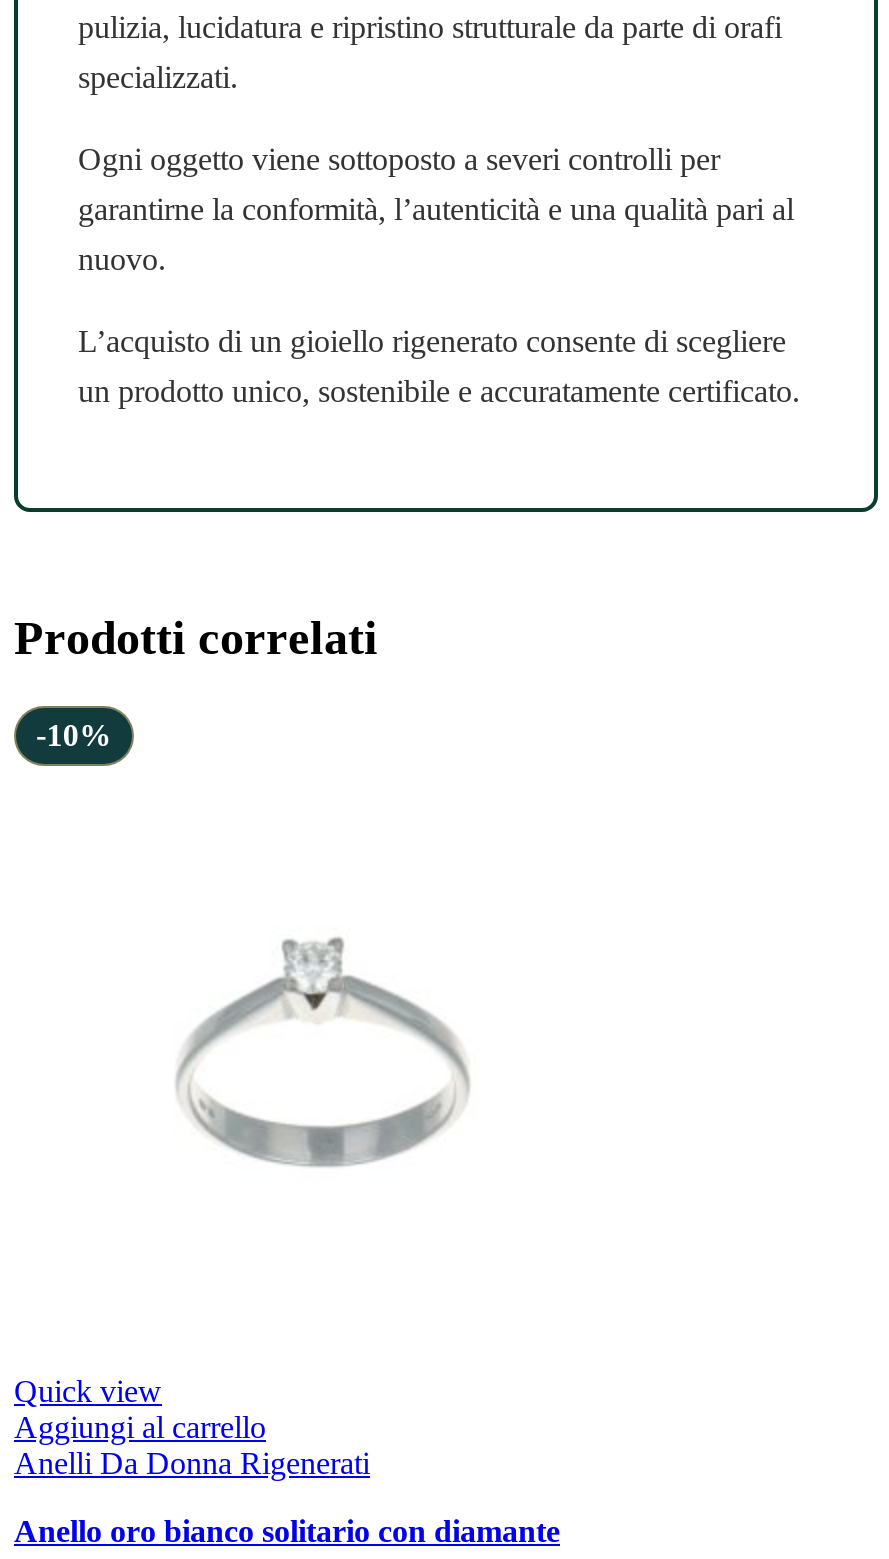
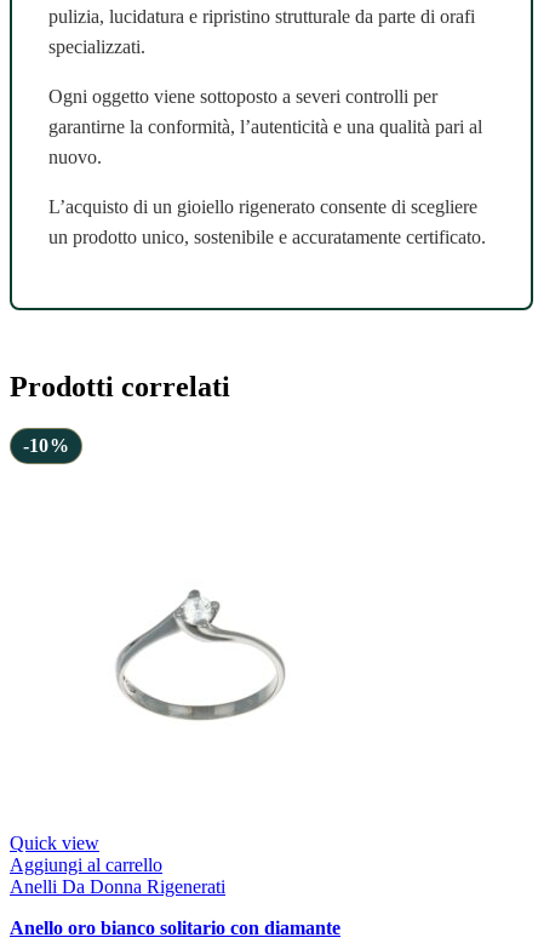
[174,936,472,1188] [image] -> [108,568,286,721] [image]

